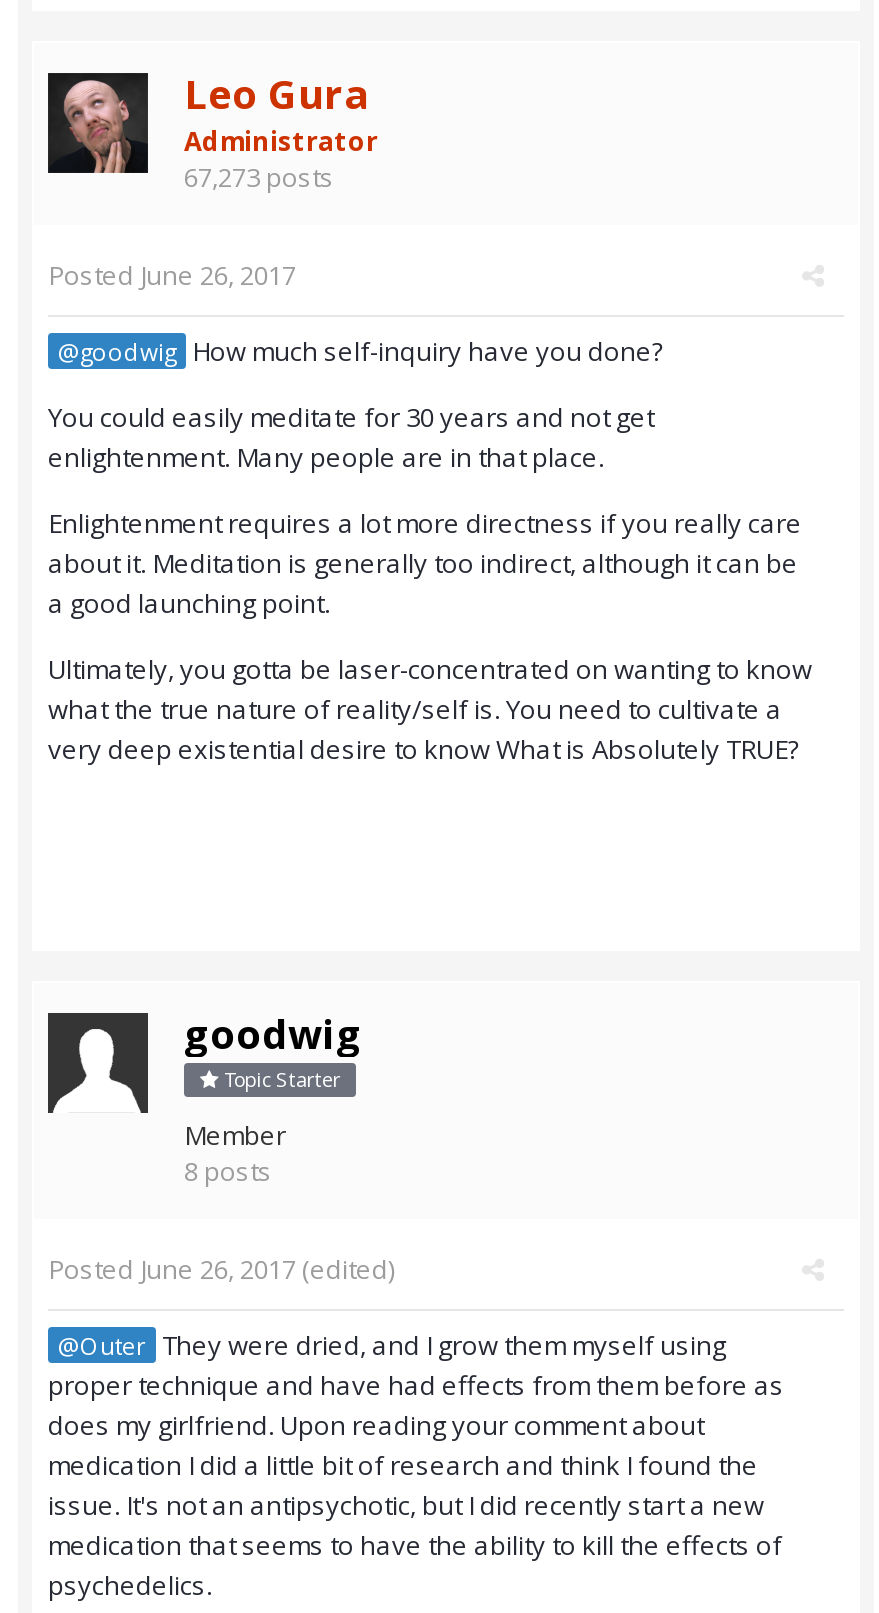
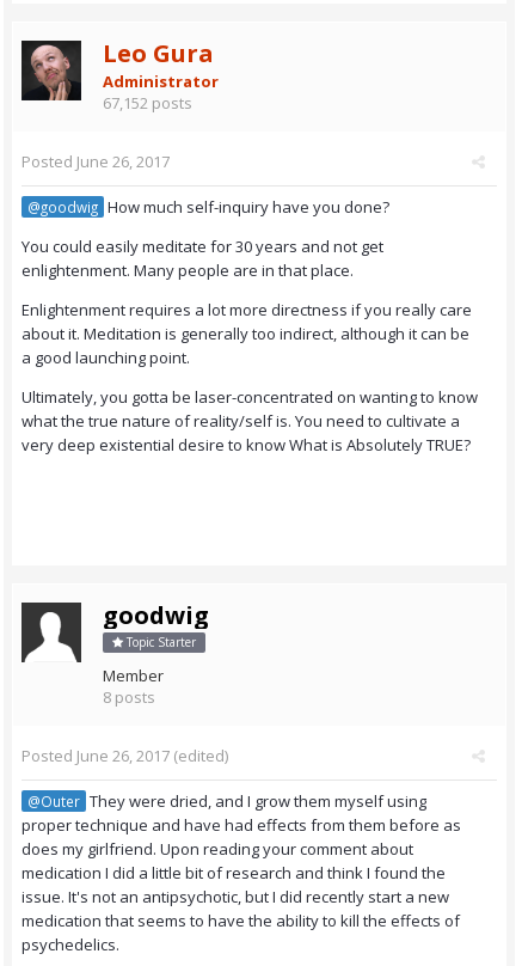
[184,159,334,195] 67,273 posts -> [103,92,192,114] 67,152 posts

